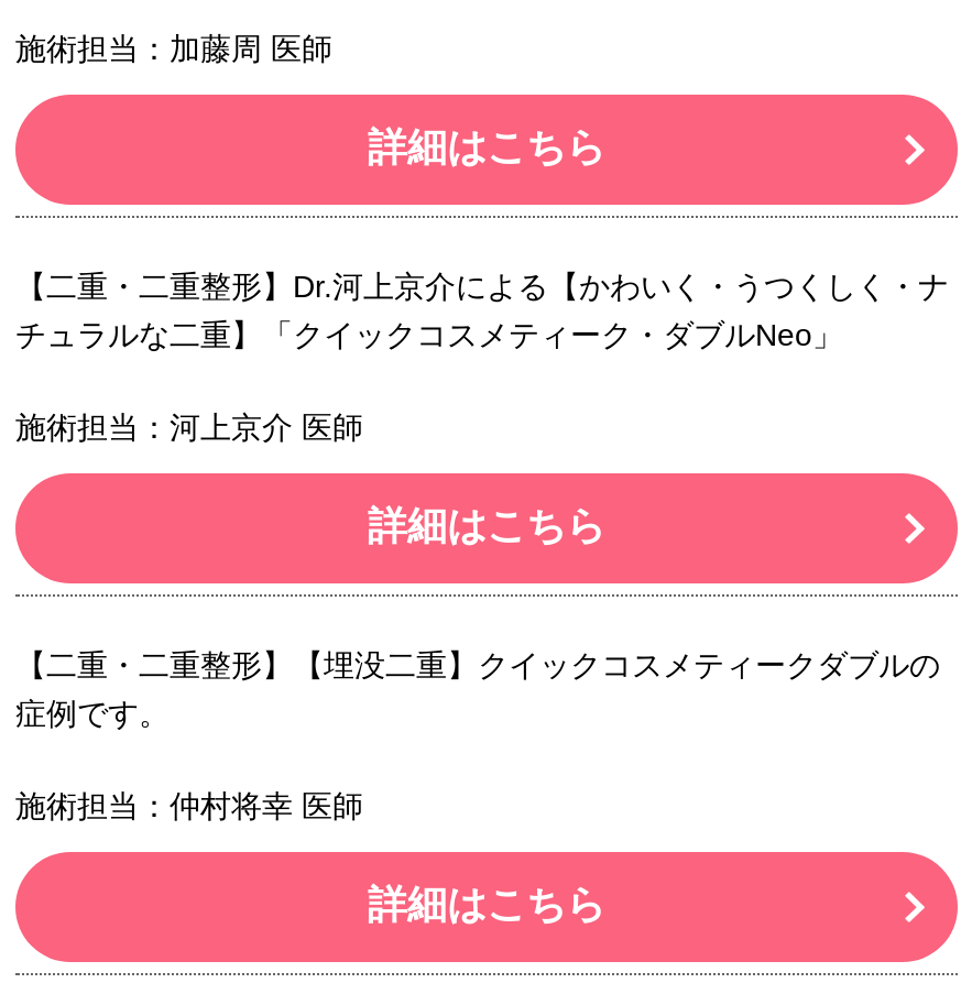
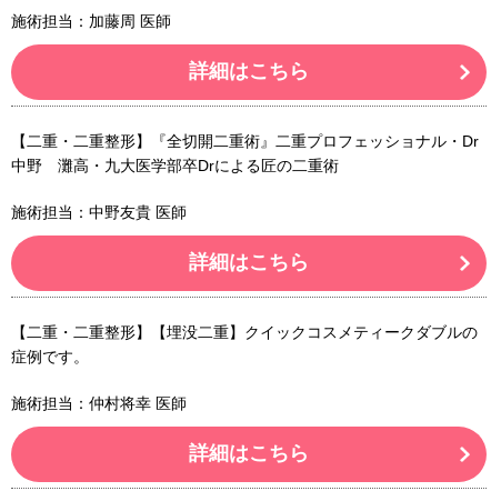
[15,268,949,352] 【二重・二重整形】Dr.河上京介による【かわいく・うつくしく・ナ | チュラルな二重】「クイックコスメティーク・ダブルNeo」 -> [11,132,479,174] 【二重・二重整形】『全切開二重術』二重プロフェッショナル・Dr | 中野 灘高・九大医学部卒Drによる匠の二重術
[15,409,363,444] 施術担当：河上京介 医師 -> [11,203,187,221] 施術担当：中野友貴 医師

